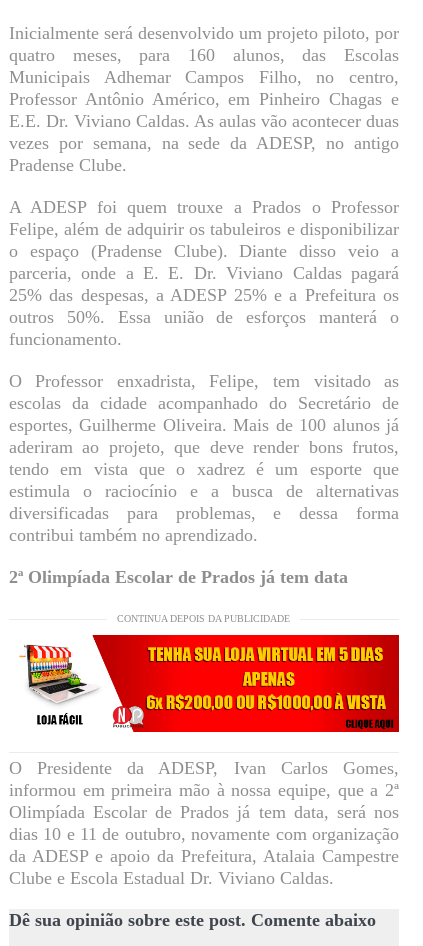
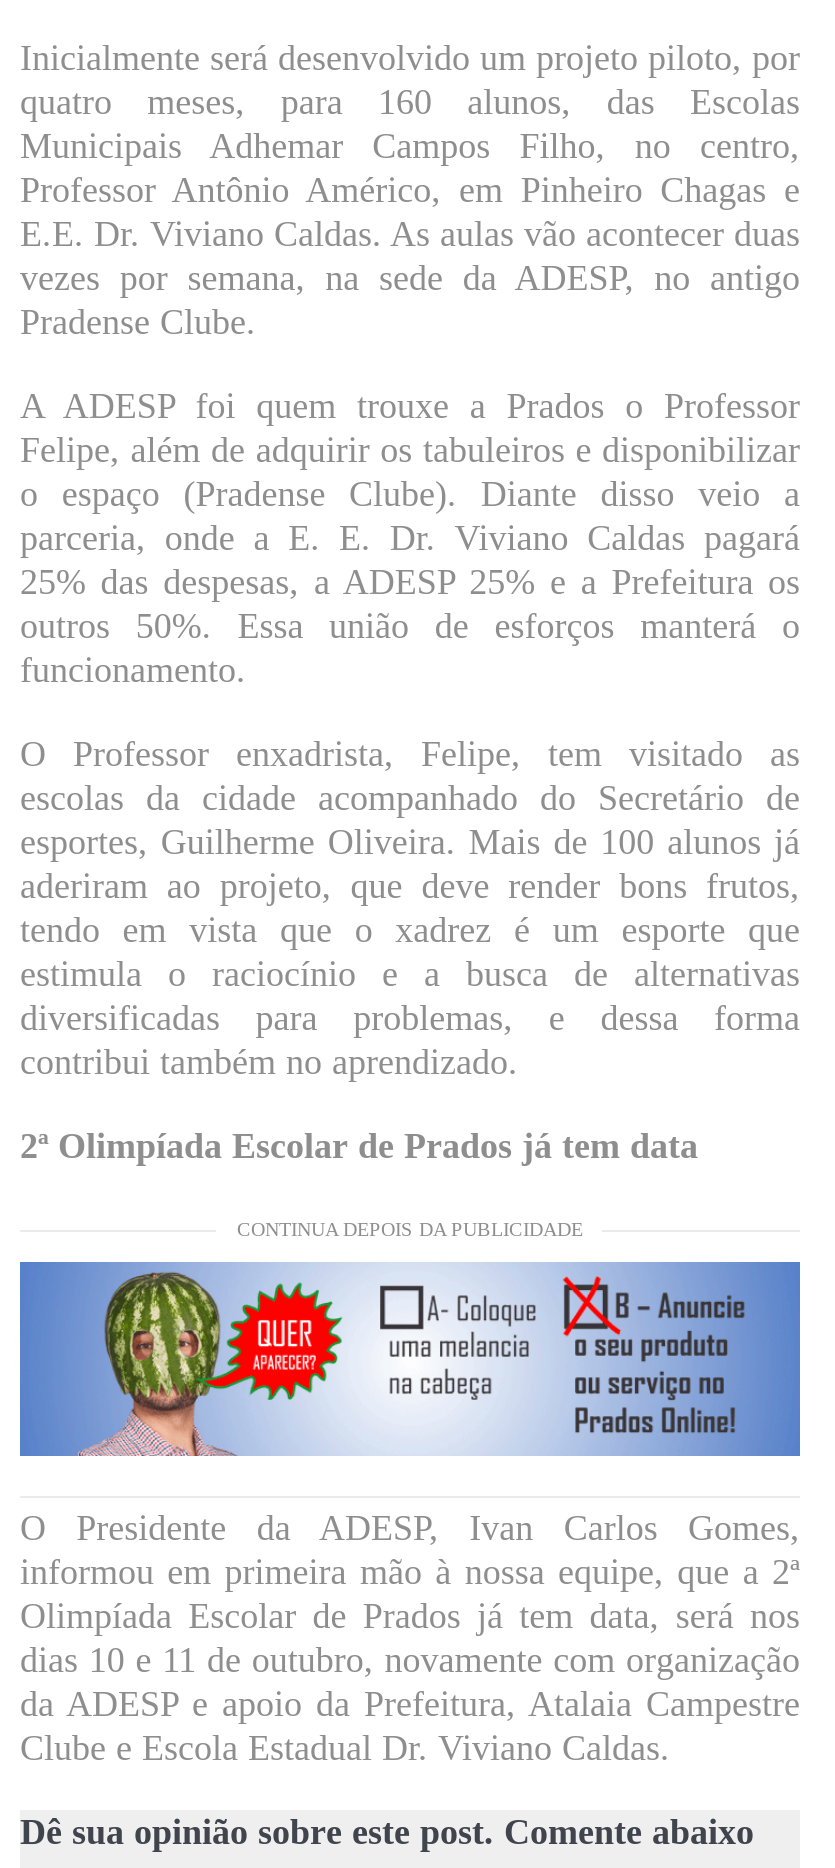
[9,634,400,733] [image] -> [18,1260,802,1458] [image]

